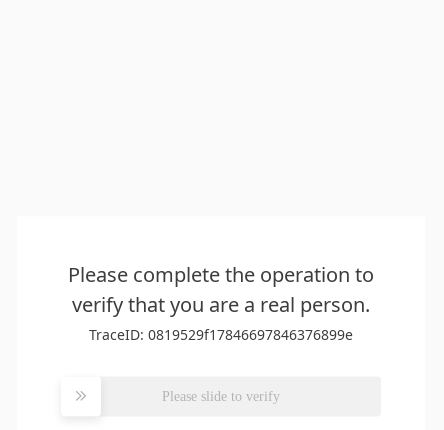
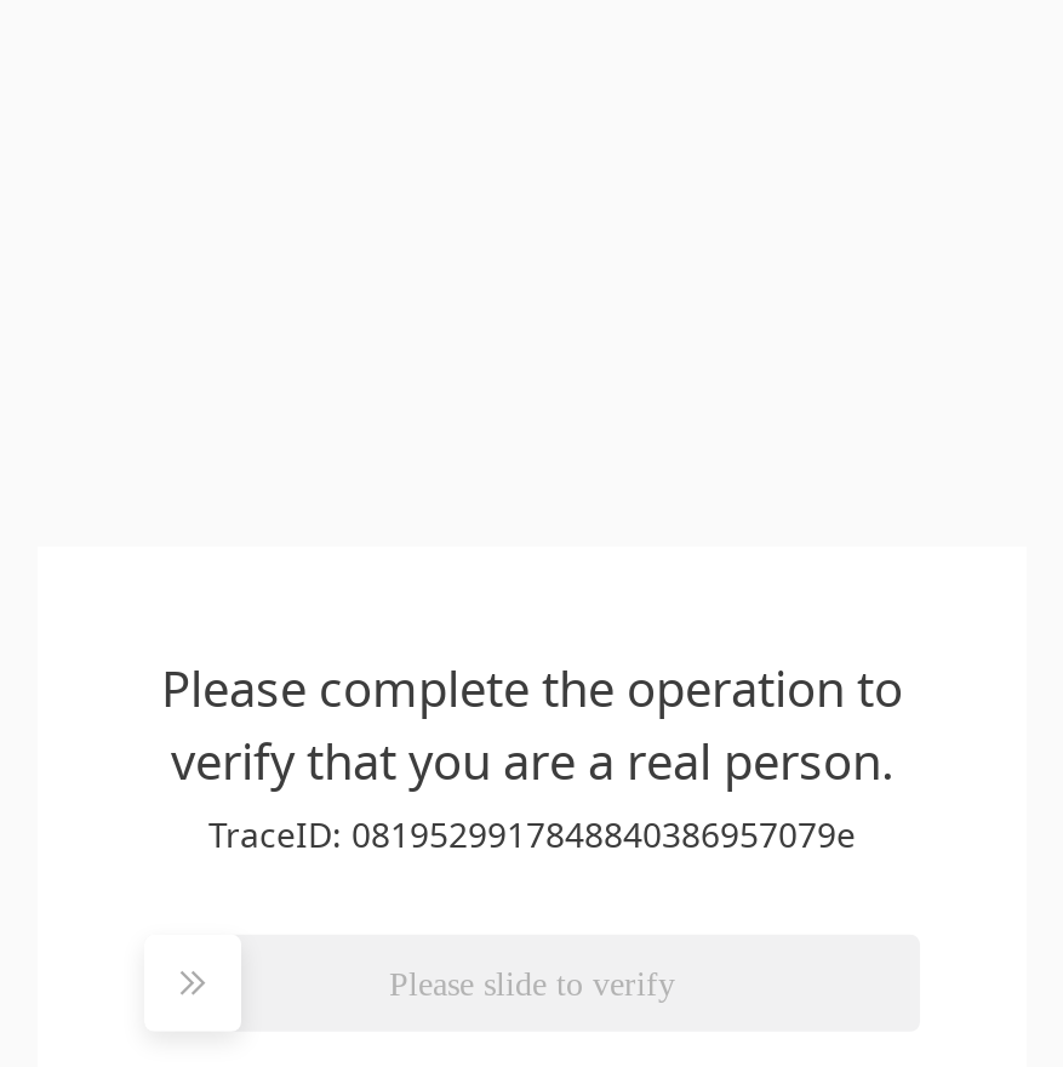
[89,326,353,345] TraceID: 0819529f17846697846376899e -> [208,812,856,858] TraceID: 0819529917848840386957079e

